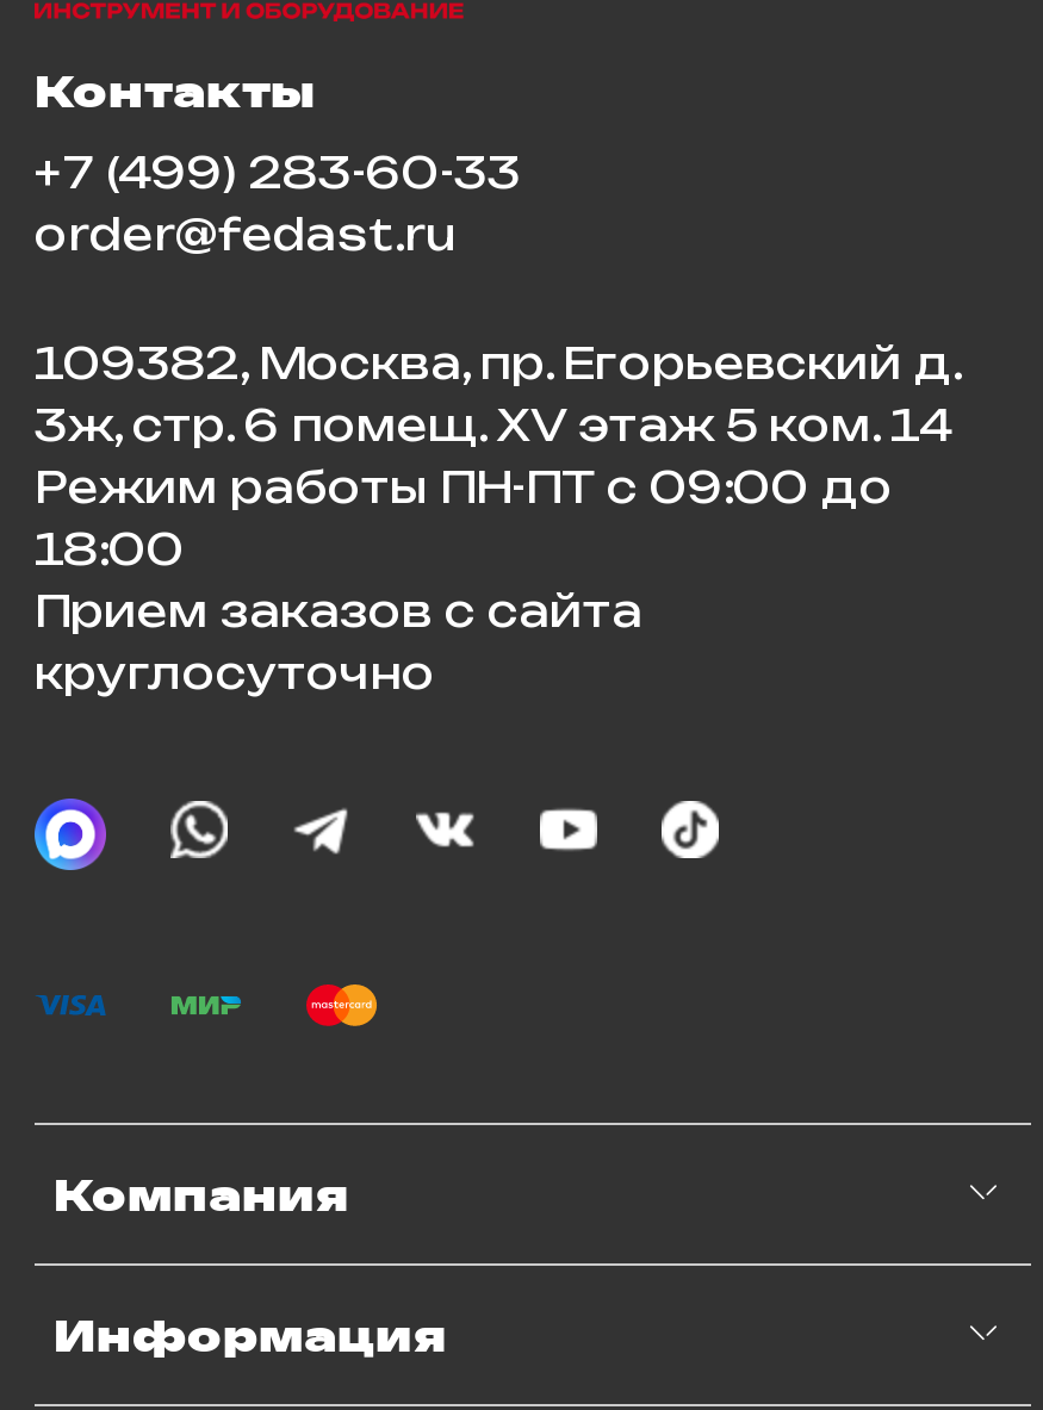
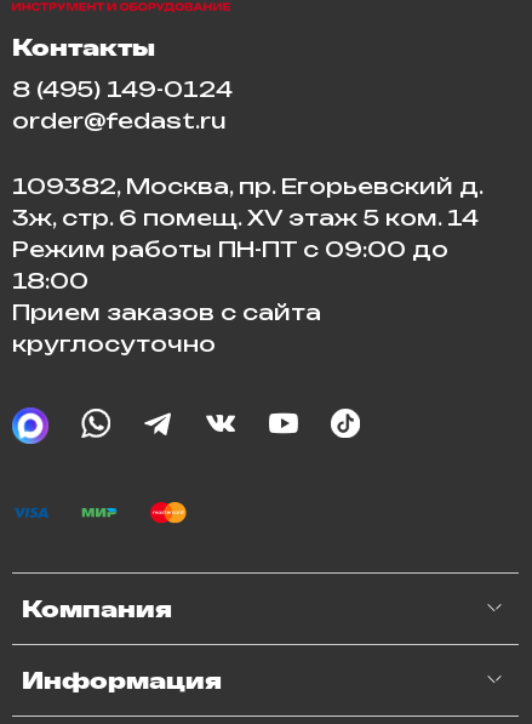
[35,145,521,197] +7 (499) 283-60-33 -> [12,75,233,102] 8 (495) 149-0124

